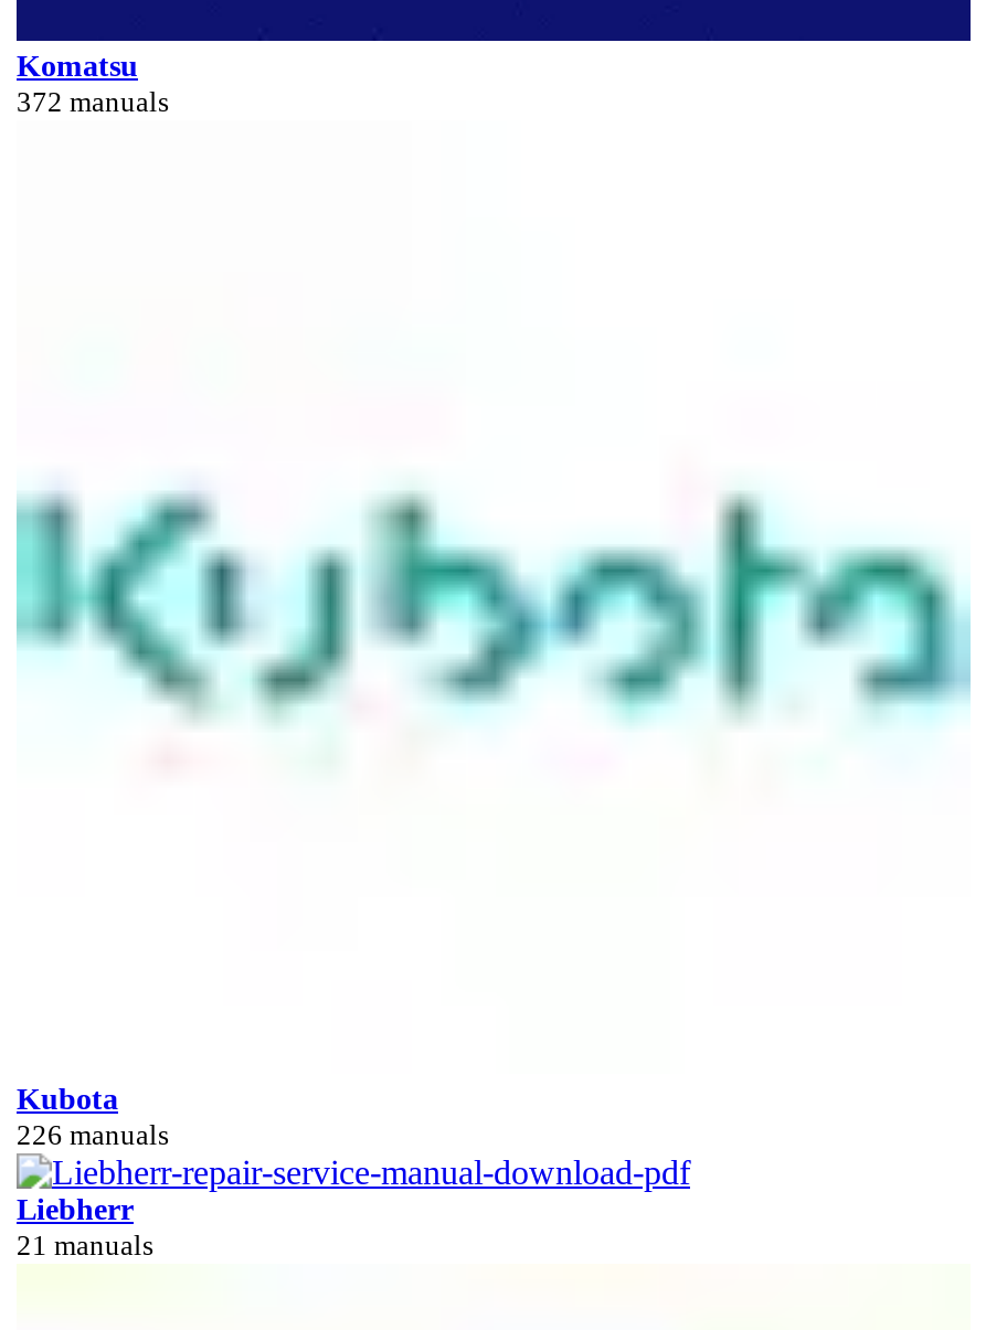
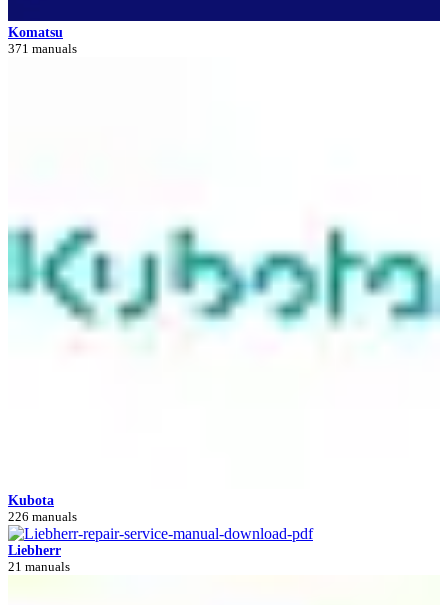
[17,86,169,119] 372 manuals -> [8,41,77,56] 371 manuals

